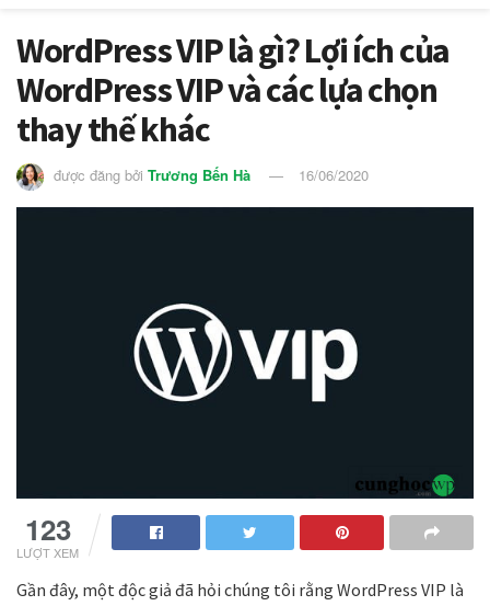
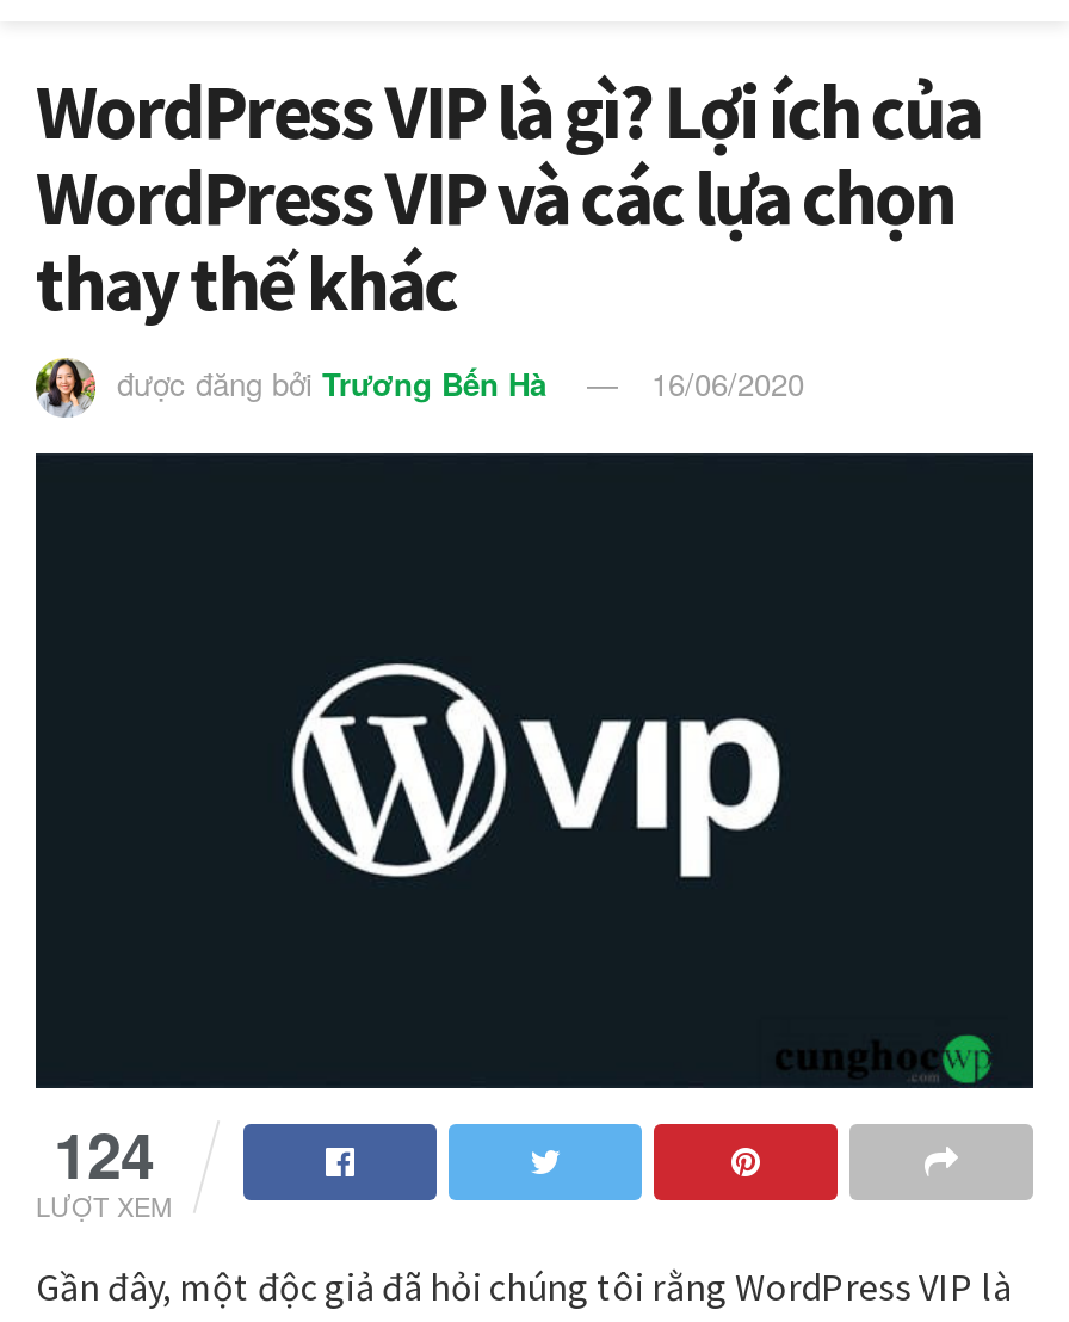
[25,508,71,549] 123 -> [54,1109,154,1198] 124

